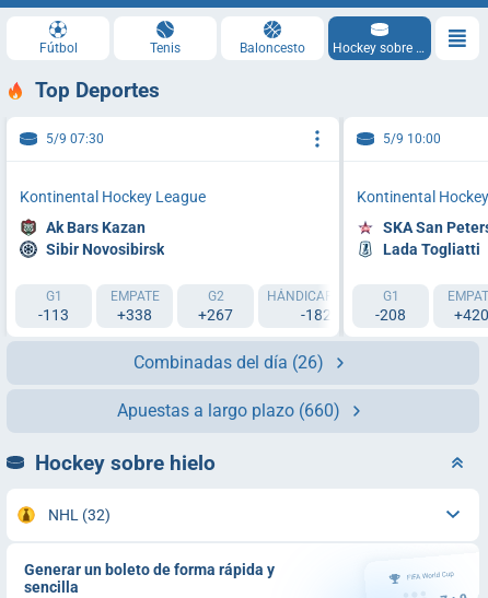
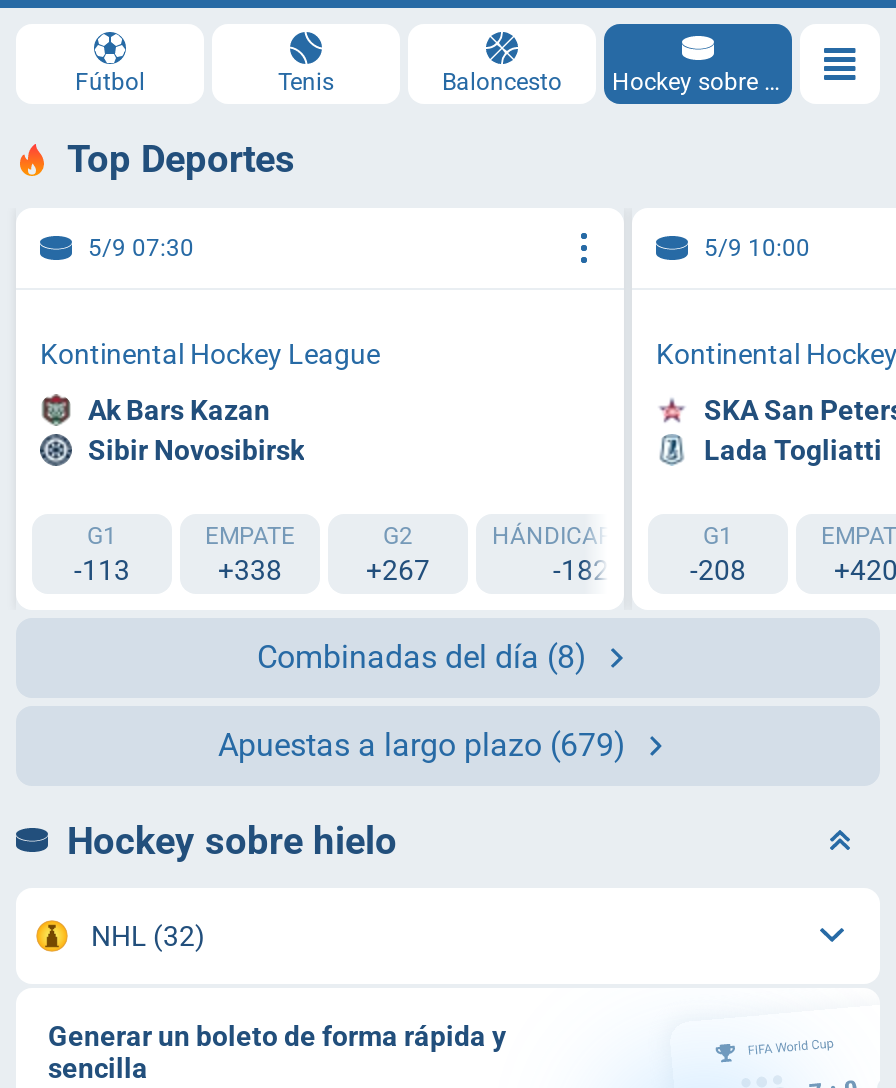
[133,351,324,372] Combinadas del día (26) -> [257,637,587,675] Combinadas del día (8)
[117,400,340,420] Apuestas a largo plazo (660) -> [218,725,626,763] Apuestas a largo plazo (679)

